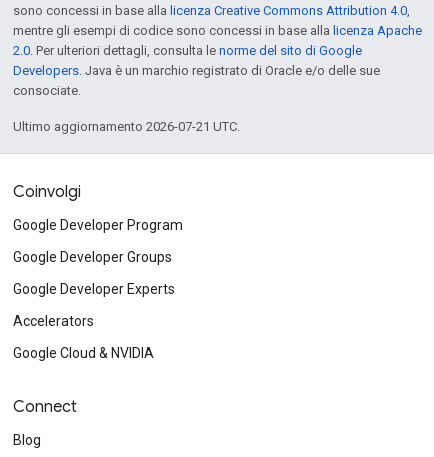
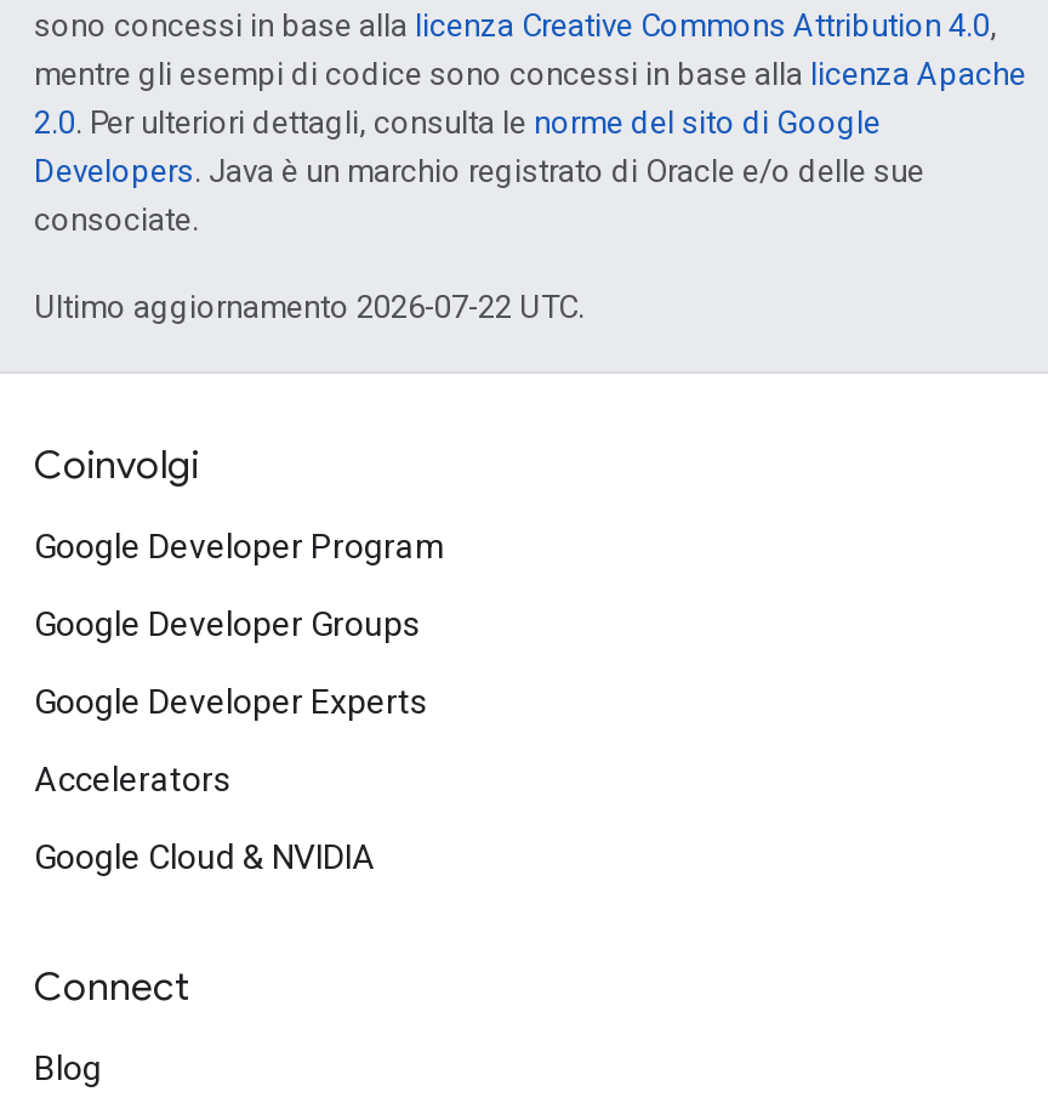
[13,119,240,134] Ultimo aggiornamento 2026-07-21 UTC. -> [34,289,585,325] Ultimo aggiornamento 2026-07-22 UTC.

